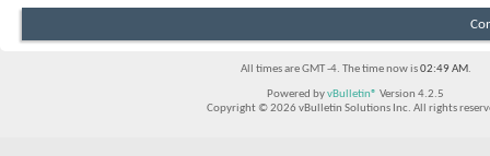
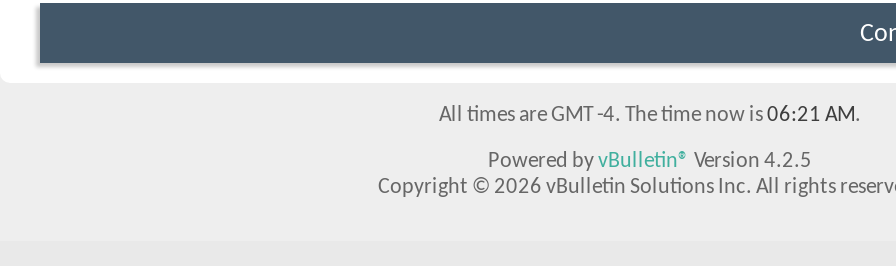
[240,63,471,75] All times are GMT -4. The time now is 02:49 AM. -> [439,105,861,127] All times are GMT -4. The time now is 06:21 AM.

